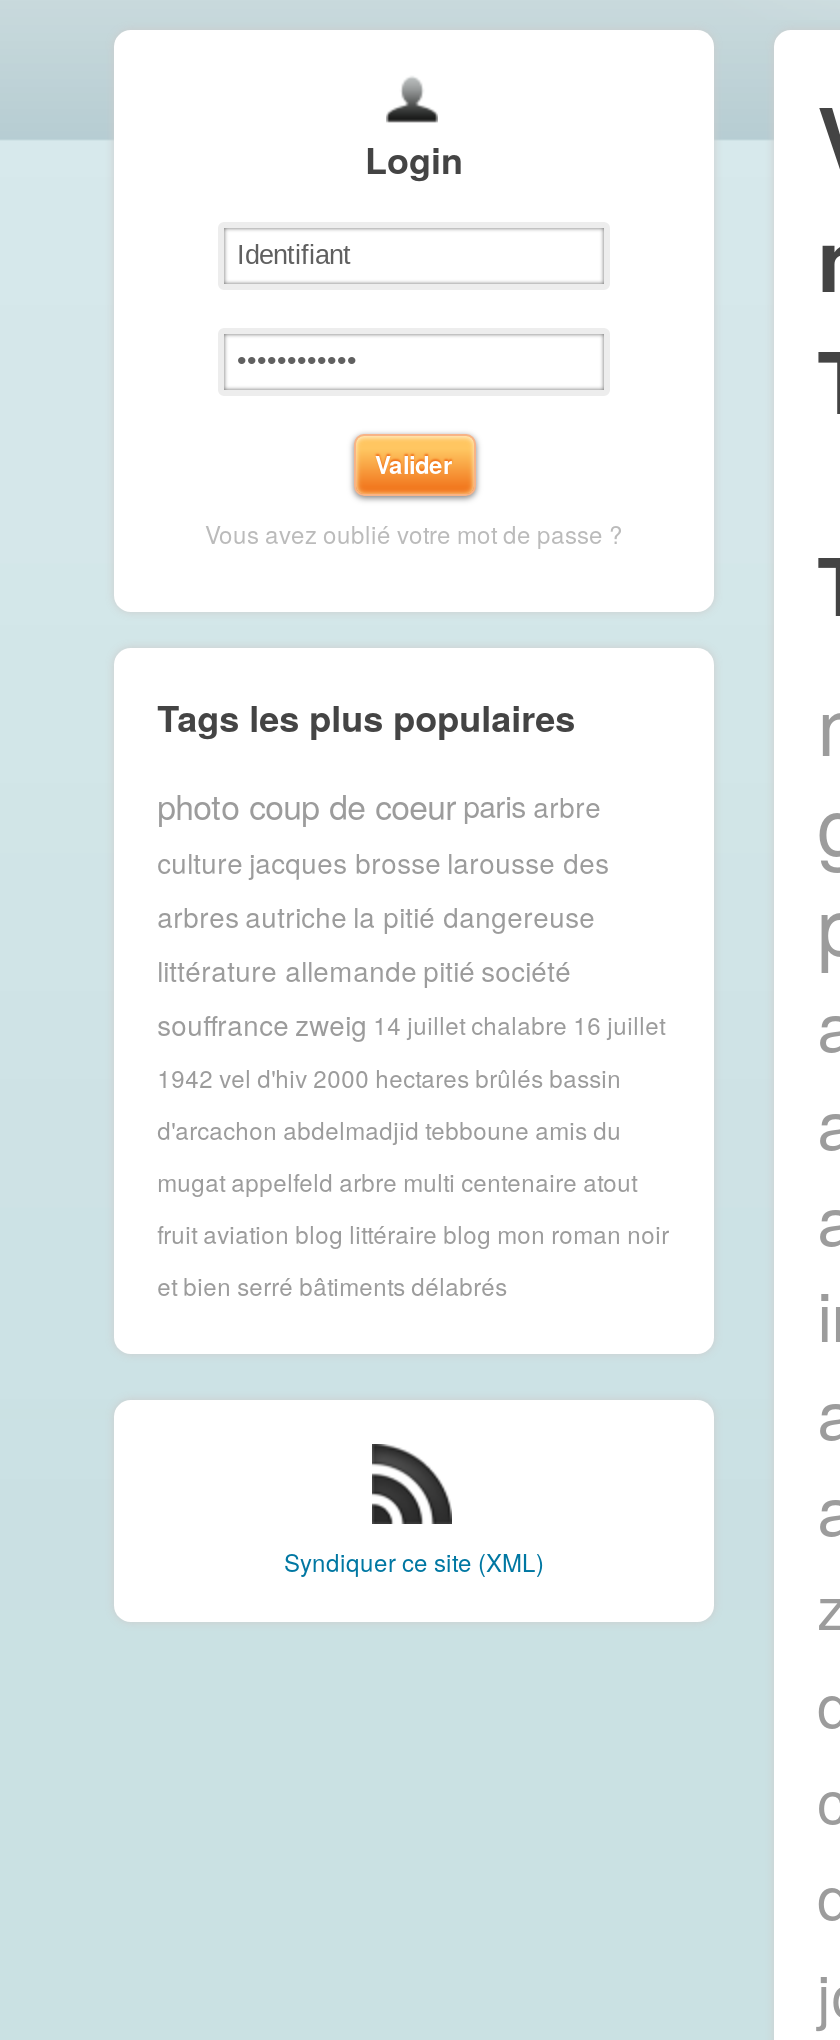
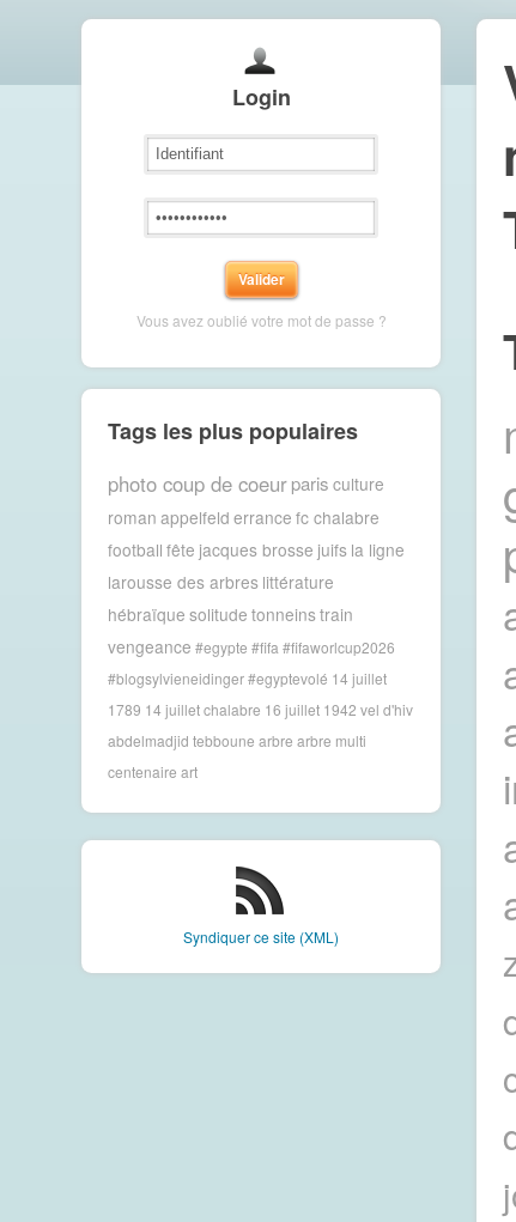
[157,781,669,1301] photo coup de coeur paris arbre | culture jacques brosse larousse des | arbres autriche la pitié dangereuse | littérature allemande pitié société | souffrance zweig 14 juillet chalabre 16 juillet | 1942 vel d'hiv 2000 hectares brûlés bassin | d'arcachon abdelmadjid tebboune amis du | mugat appelfeld arbre multi centenaire atout | fruit aviation blog littéraire blog mon roman noir | et bien serré bâtiments délabrés -> [107,469,413,781] photo coup de coeur paris culture | roman appelfeld errance fc chalabre | football fête jacques brosse juifs la ligne | larousse des arbres littérature | hébraïque solitude tonneins train | vengeance #egypte #fifa #fifaworlcup2026 | #blogsylvieneidinger #egyptevolé 14 juillet | 1789 14 juillet chalabre 16 juillet 1942 vel d'hiv | abdelmadjid tebboune arbre arbre multi | centenaire art

